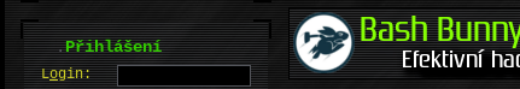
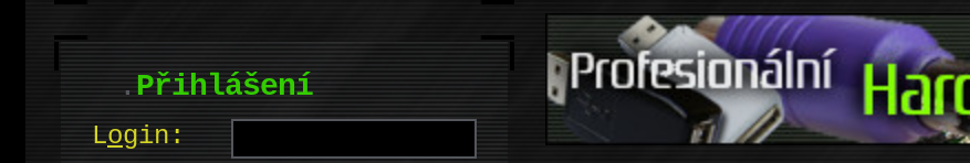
[290,8,516,78] [image] -> [545,13,963,145] [image]

